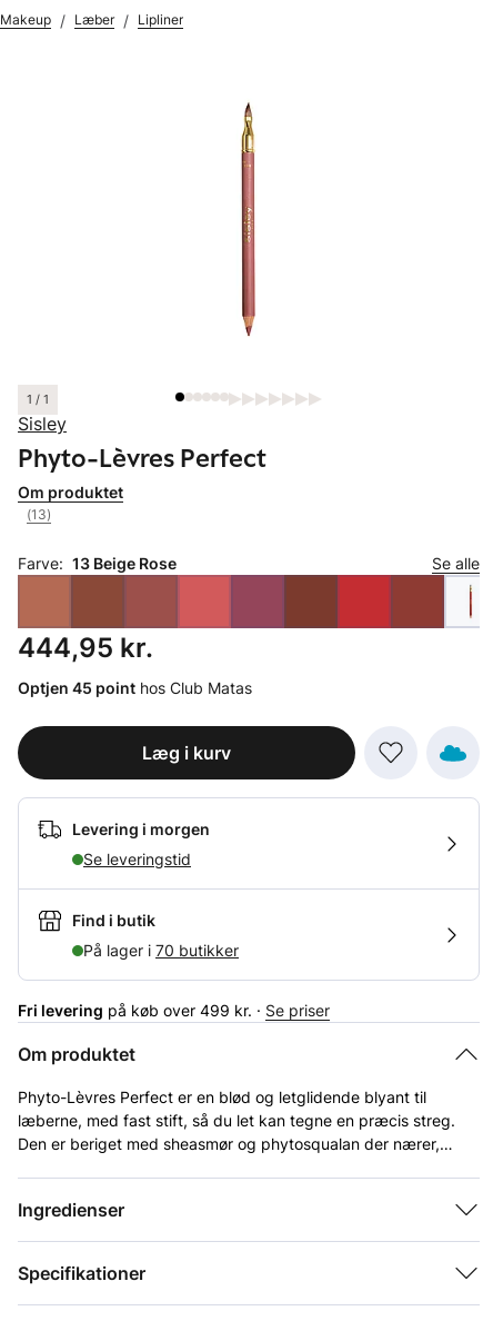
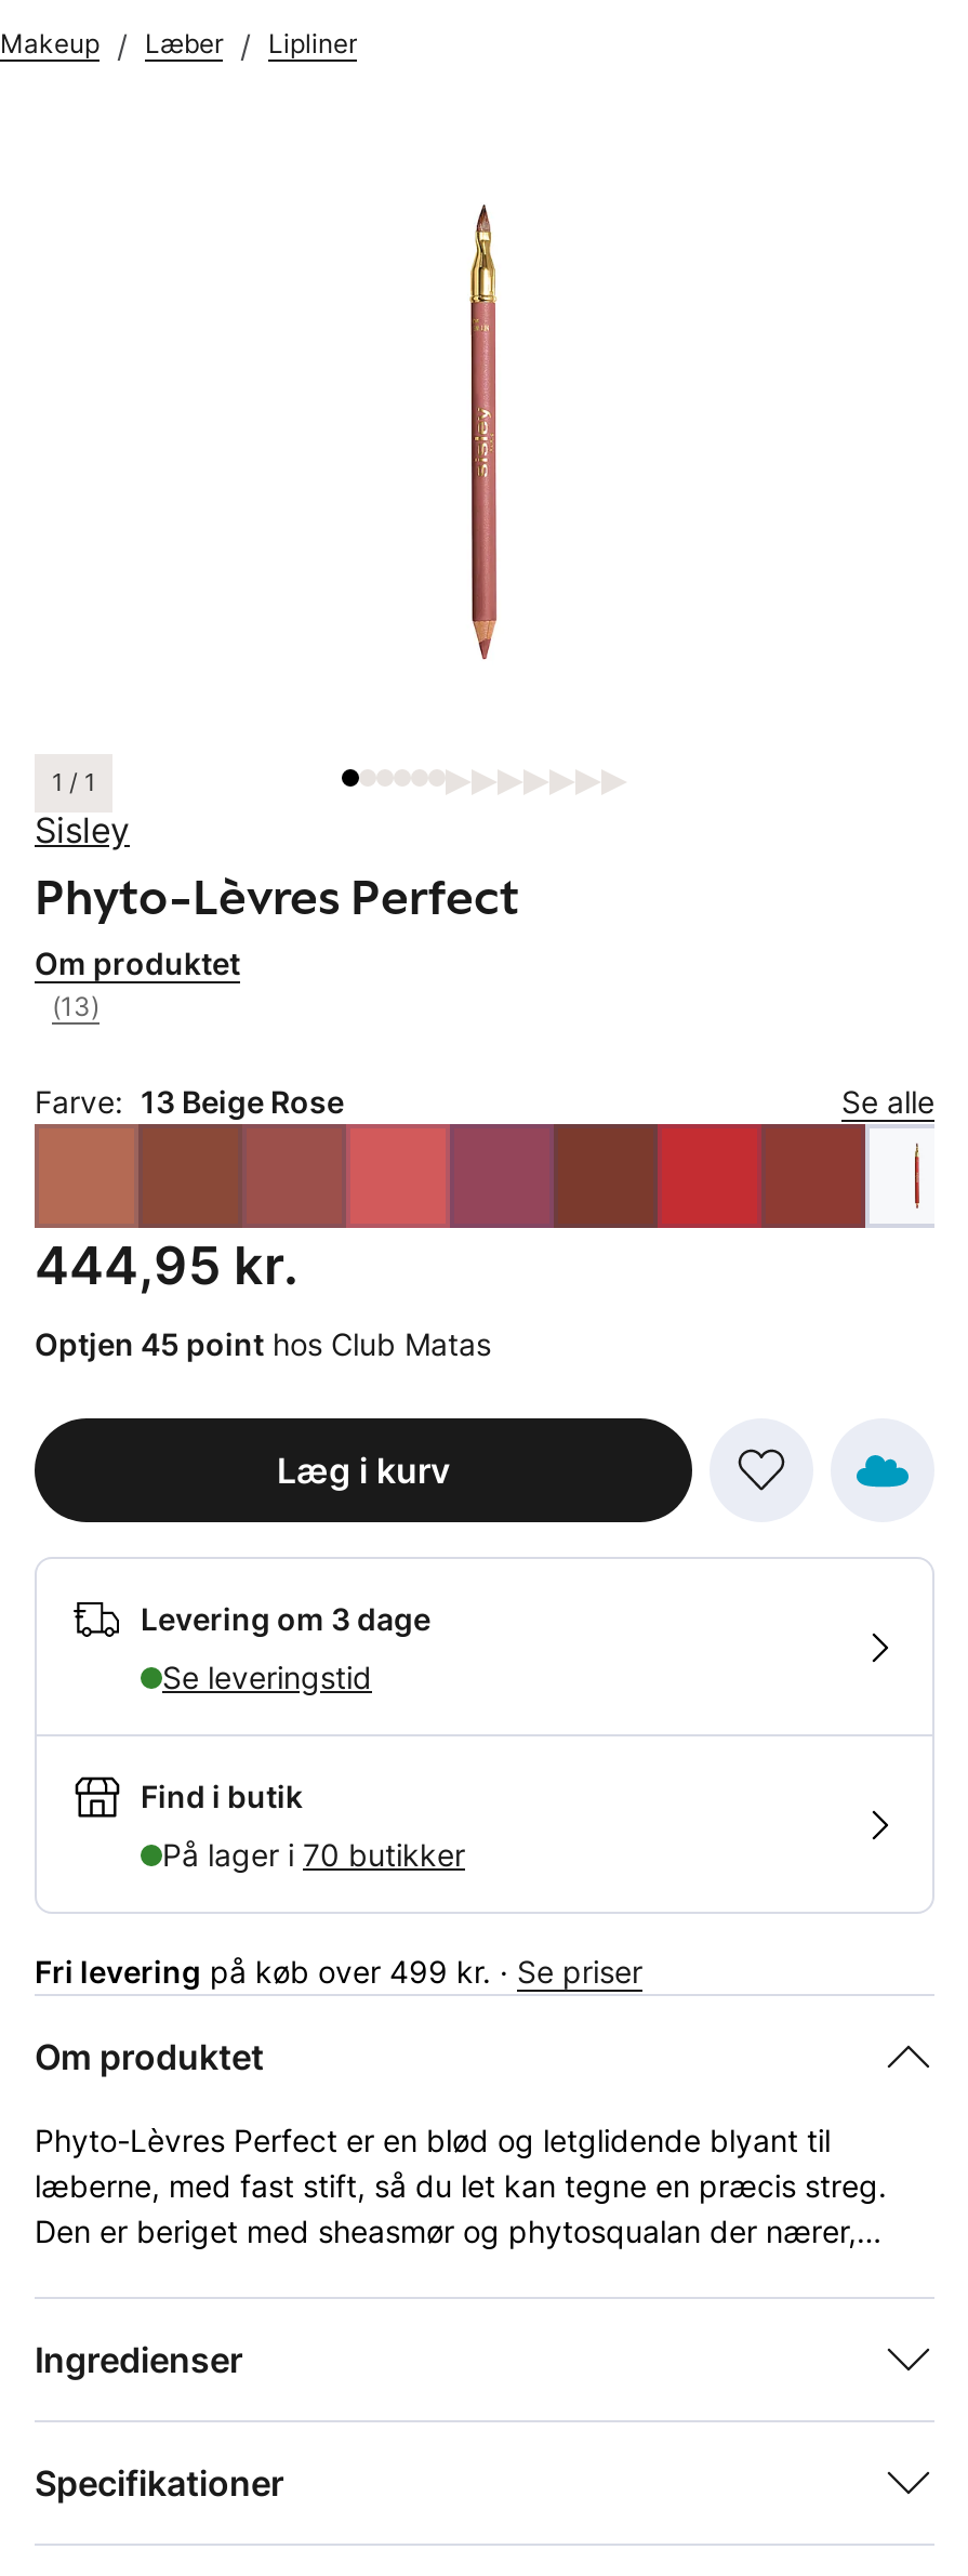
[72,820,210,838] Levering i morgen -> [141,1600,430,1637] Levering om 3 dage

